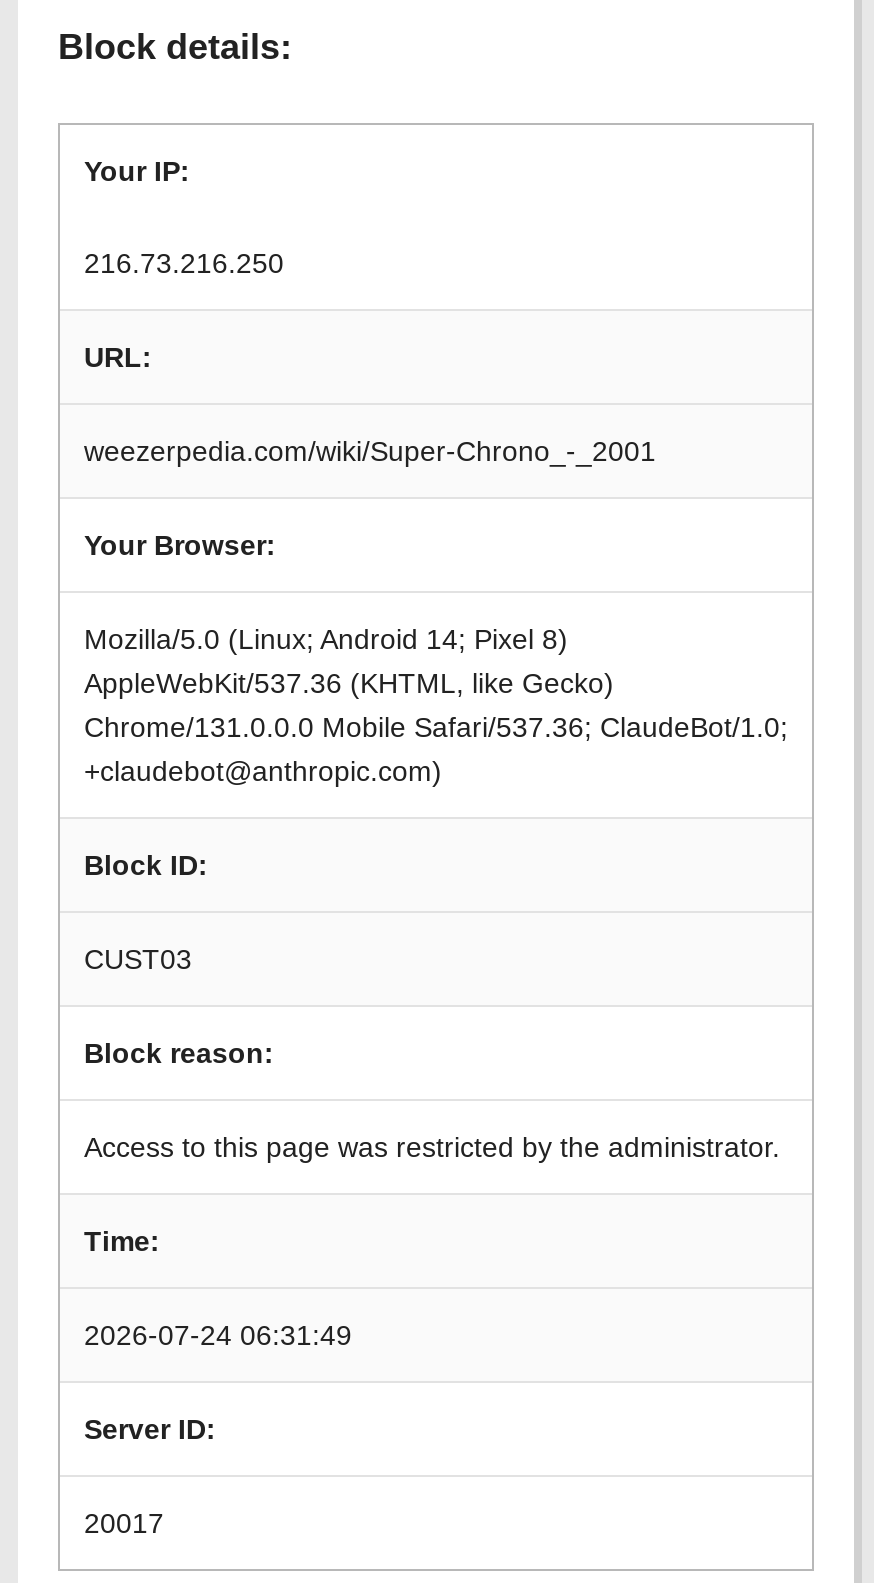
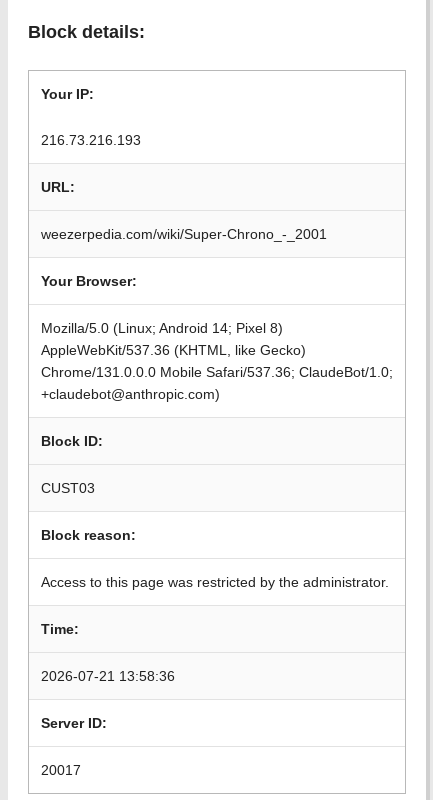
[84,247,284,279] 216.73.216.250 -> [41,132,141,148] 216.73.216.193
[84,1319,352,1351] 2026-07-24 06:31:49 -> [41,668,175,684] 2026-07-21 13:58:36

